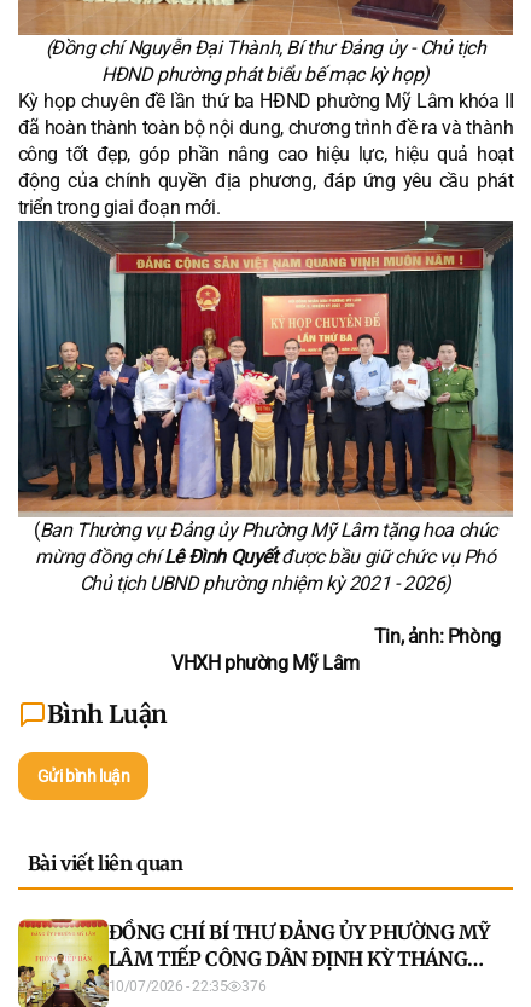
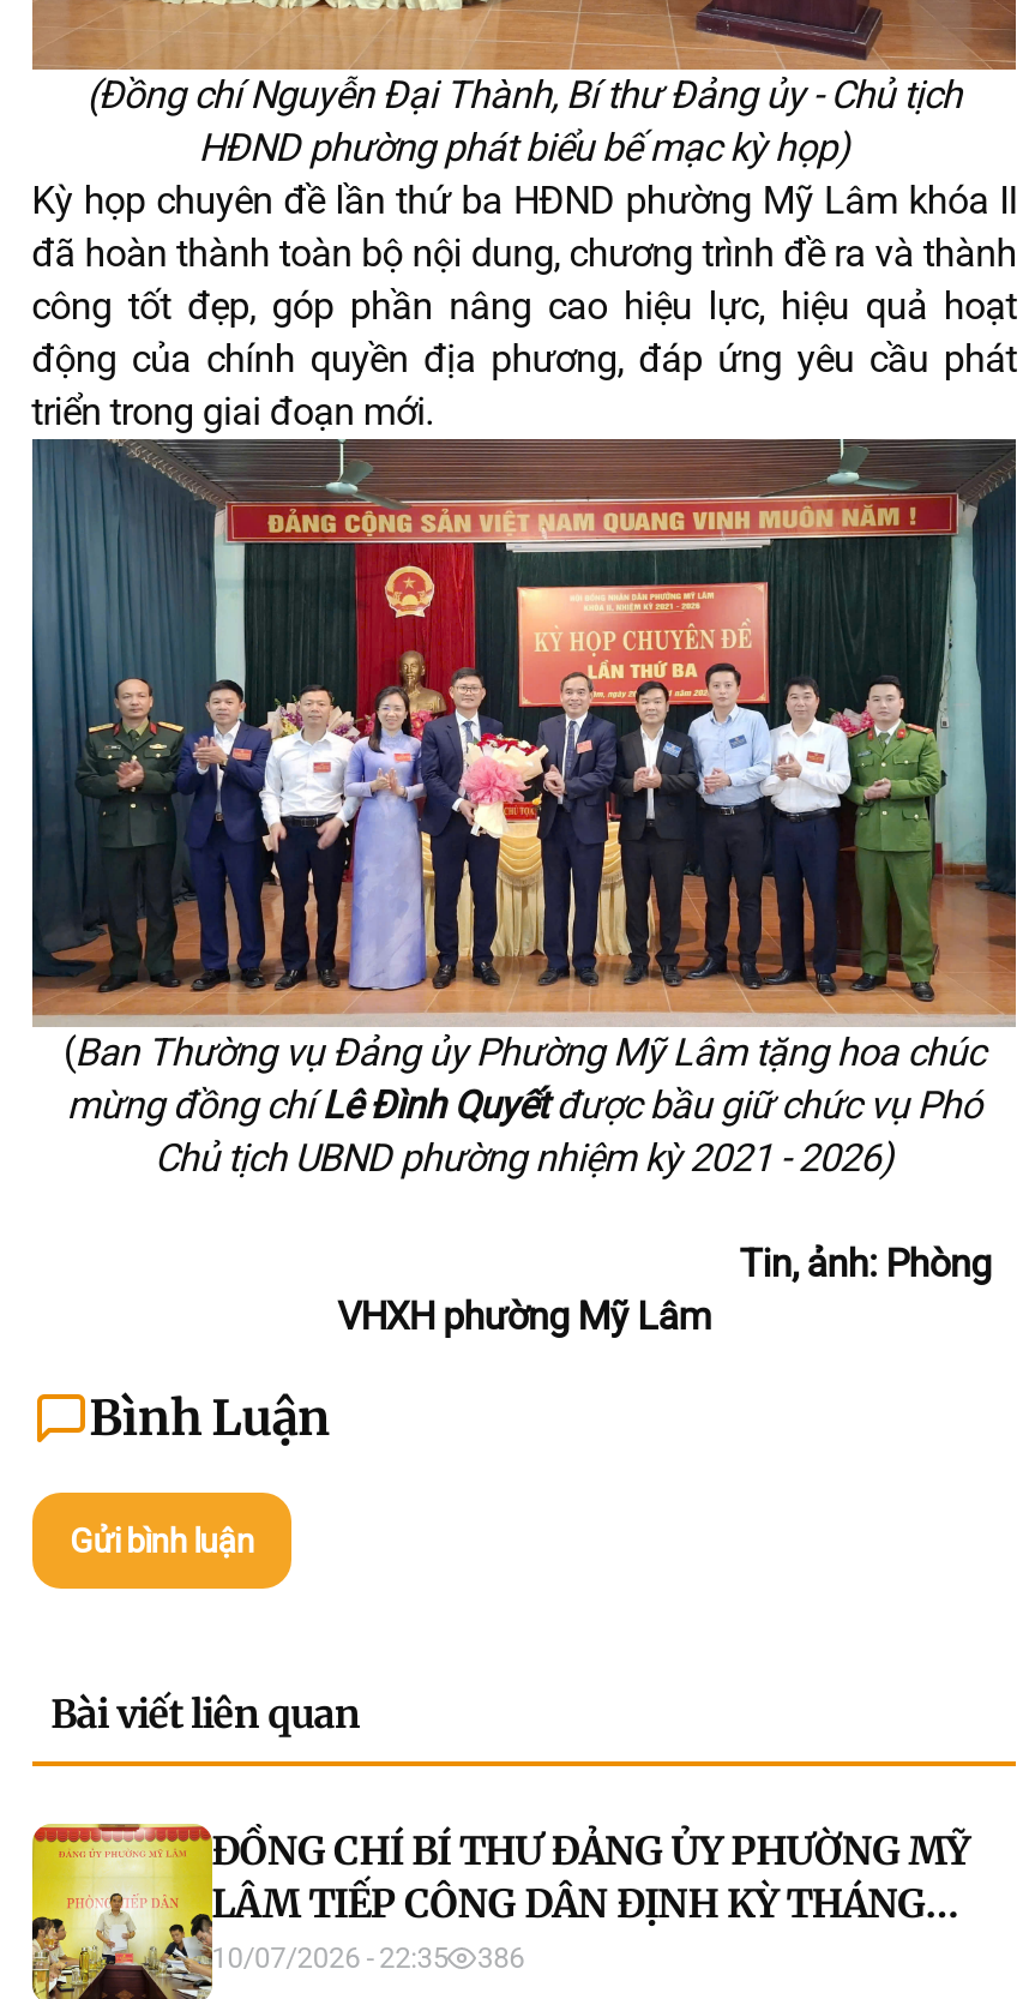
[242,978,266,995] 376 -> [477,1941,525,1975] 386

